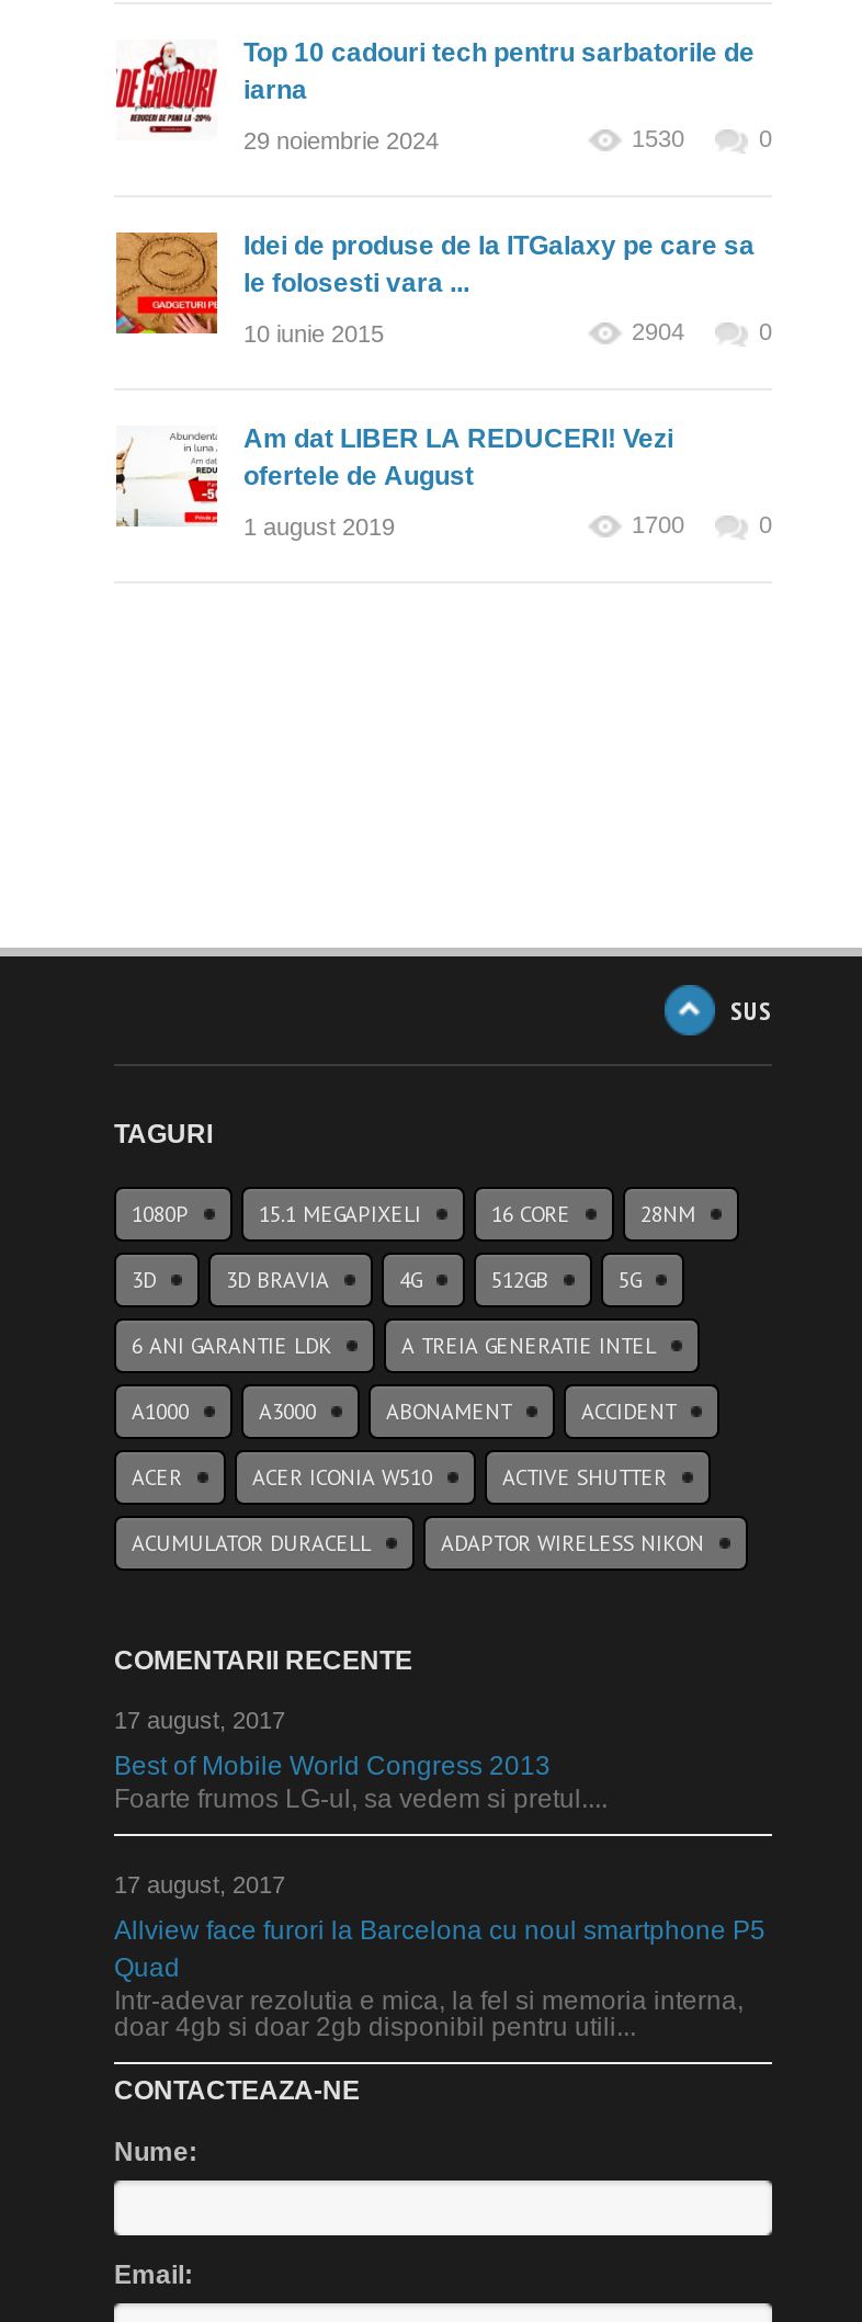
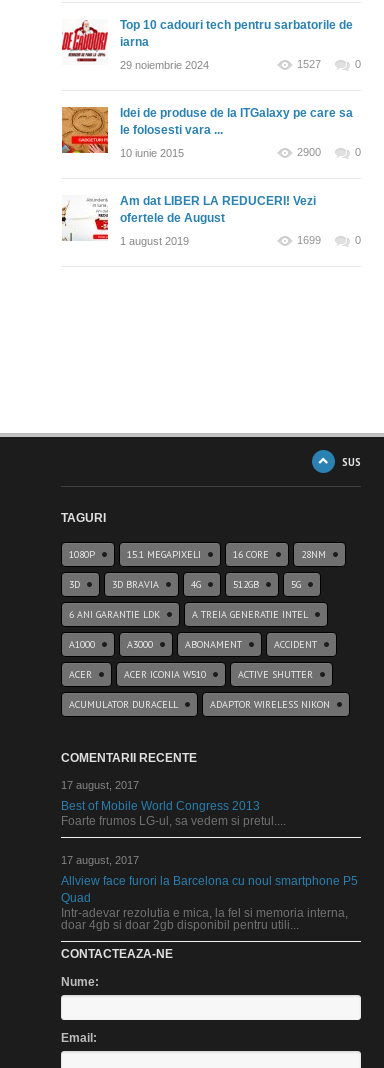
[632,125,684,152] 1530 -> [297,58,321,70] 1527
[632,319,684,345] 2904 -> [297,146,321,158] 2900
[632,512,684,538] 1700 -> [297,234,321,246] 1699

